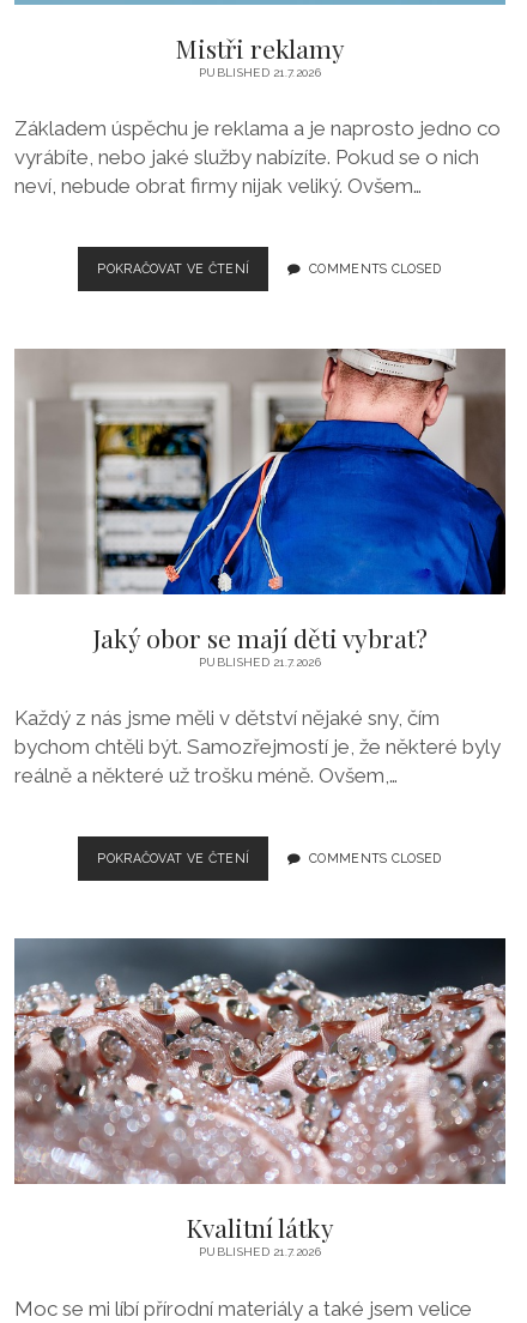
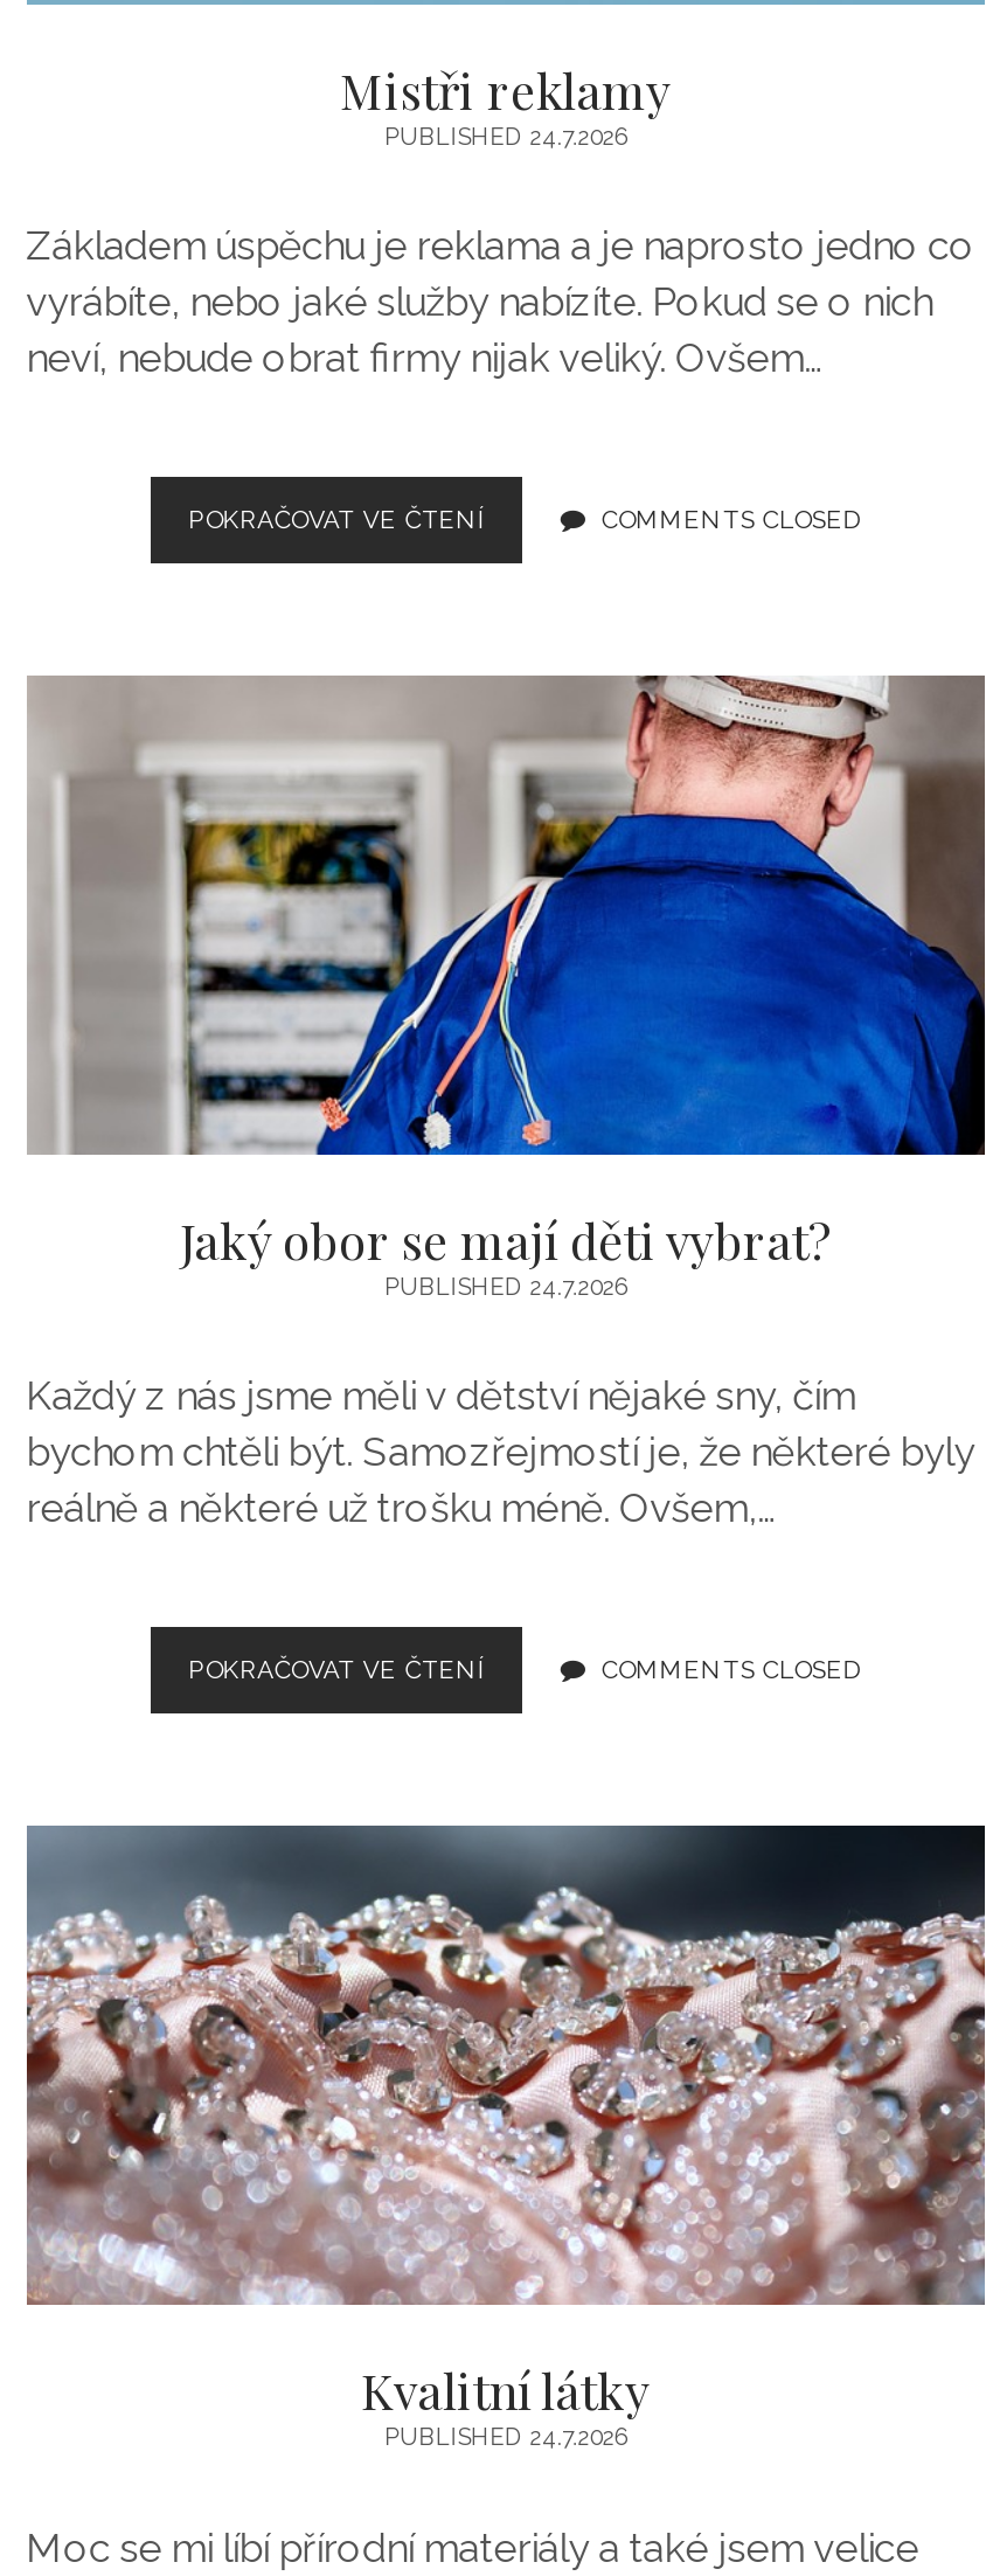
[199,66,321,79] PUBLISHED 21.7.2026 -> [385,123,627,149] PUBLISHED 24.7.2026
[199,655,321,669] PUBLISHED 21.7.2026 -> [385,1274,627,1299] PUBLISHED 24.7.2026
[199,1245,321,1258] PUBLISHED 21.7.2026 -> [385,2424,627,2450] PUBLISHED 24.7.2026

